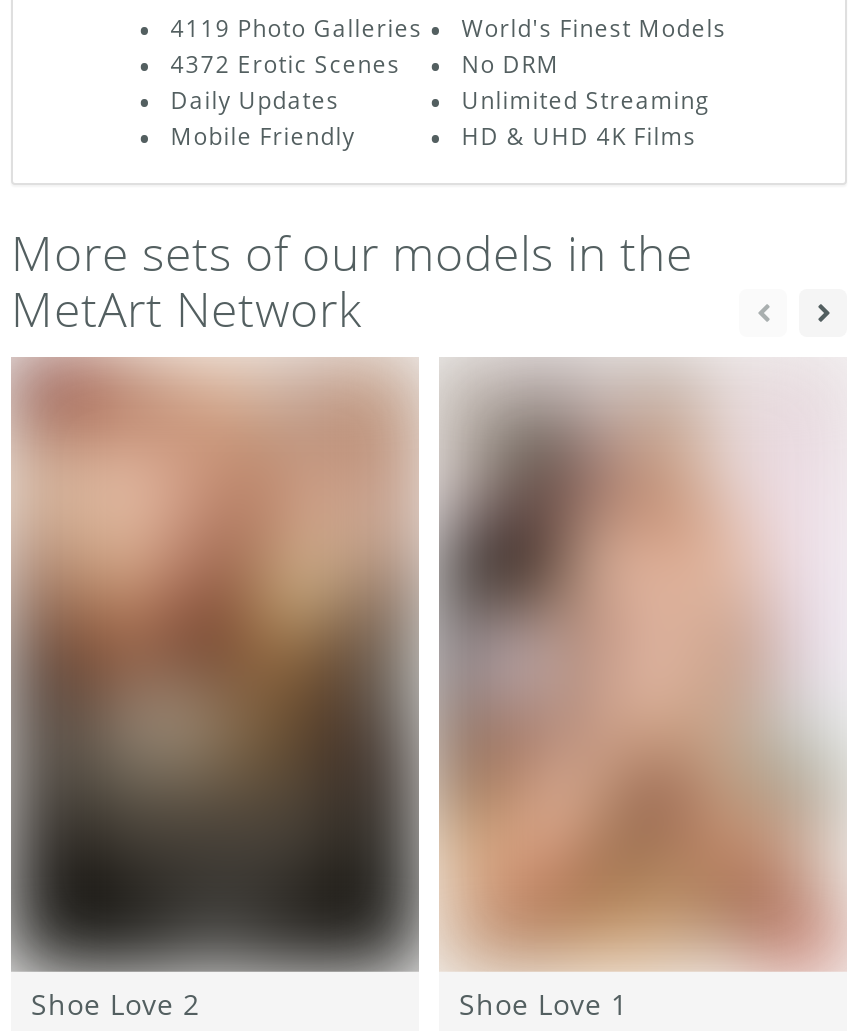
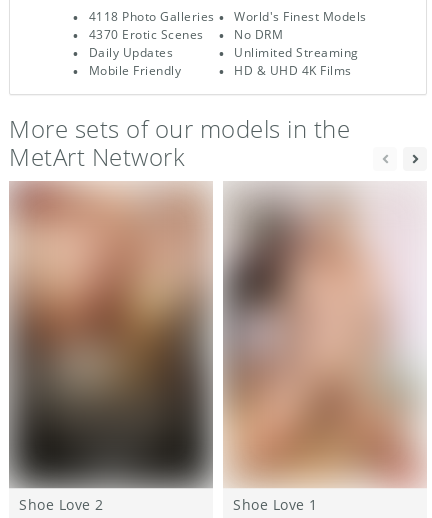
[171,13,423,43] 4119 Photo Galleries -> [89,9,215,24] 4118 Photo Galleries
[171,49,401,79] 4372 Erotic Scenes -> [89,27,204,42] 4370 Erotic Scenes

